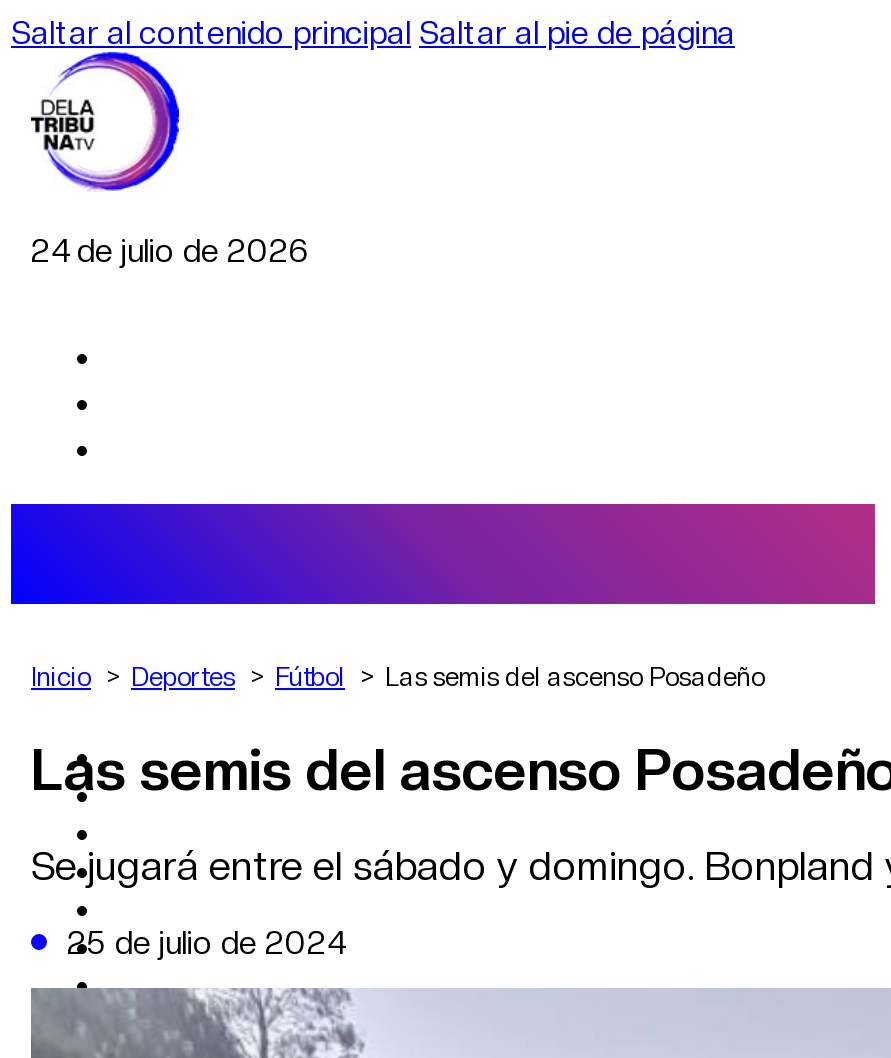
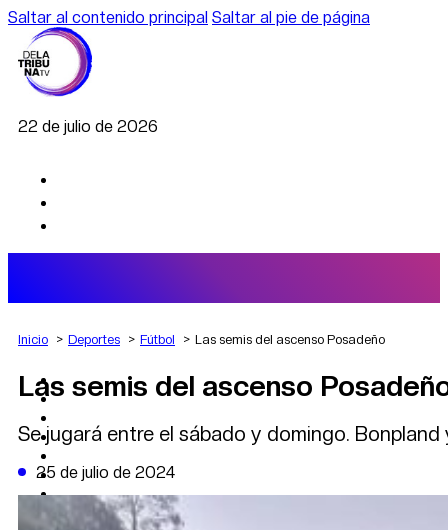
[31,232,309,270] 24 de julio de 2026 -> [18,117,158,136] 22 de julio de 2026

